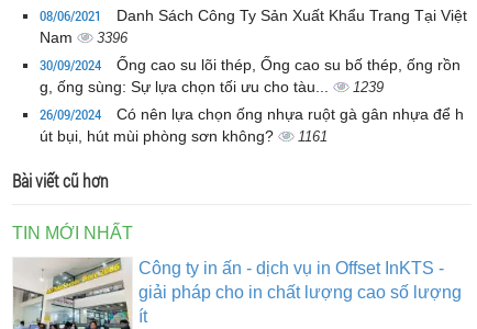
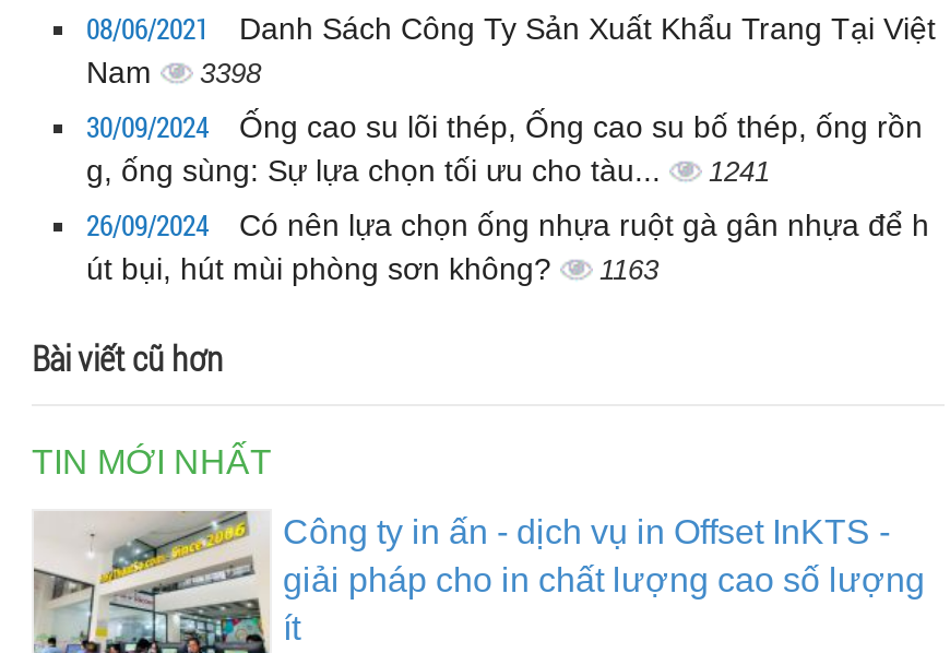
[40,29,127,46] Nam 3396 -> [86,55,261,90] Nam 3398
[40,78,384,96] g, ống sùng: Sự lựa chọn tối ưu cho tàu... 1239 -> [86,154,770,189] g, ống sùng: Sự lựa chọn tối ưu cho tàu... 1241
[40,128,328,145] út bụi, hút mùi phòng sơn không? 1161 -> [86,252,658,287] út bụi, hút mùi phòng sơn không? 1163

